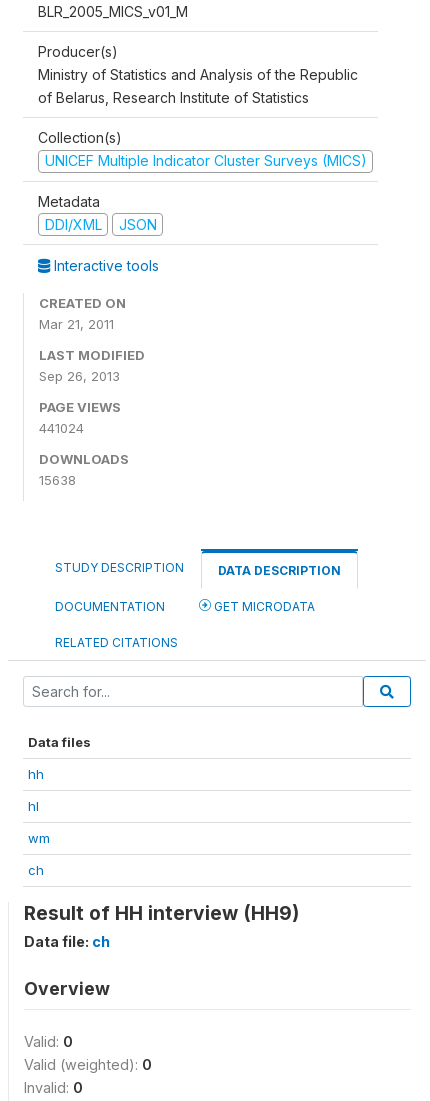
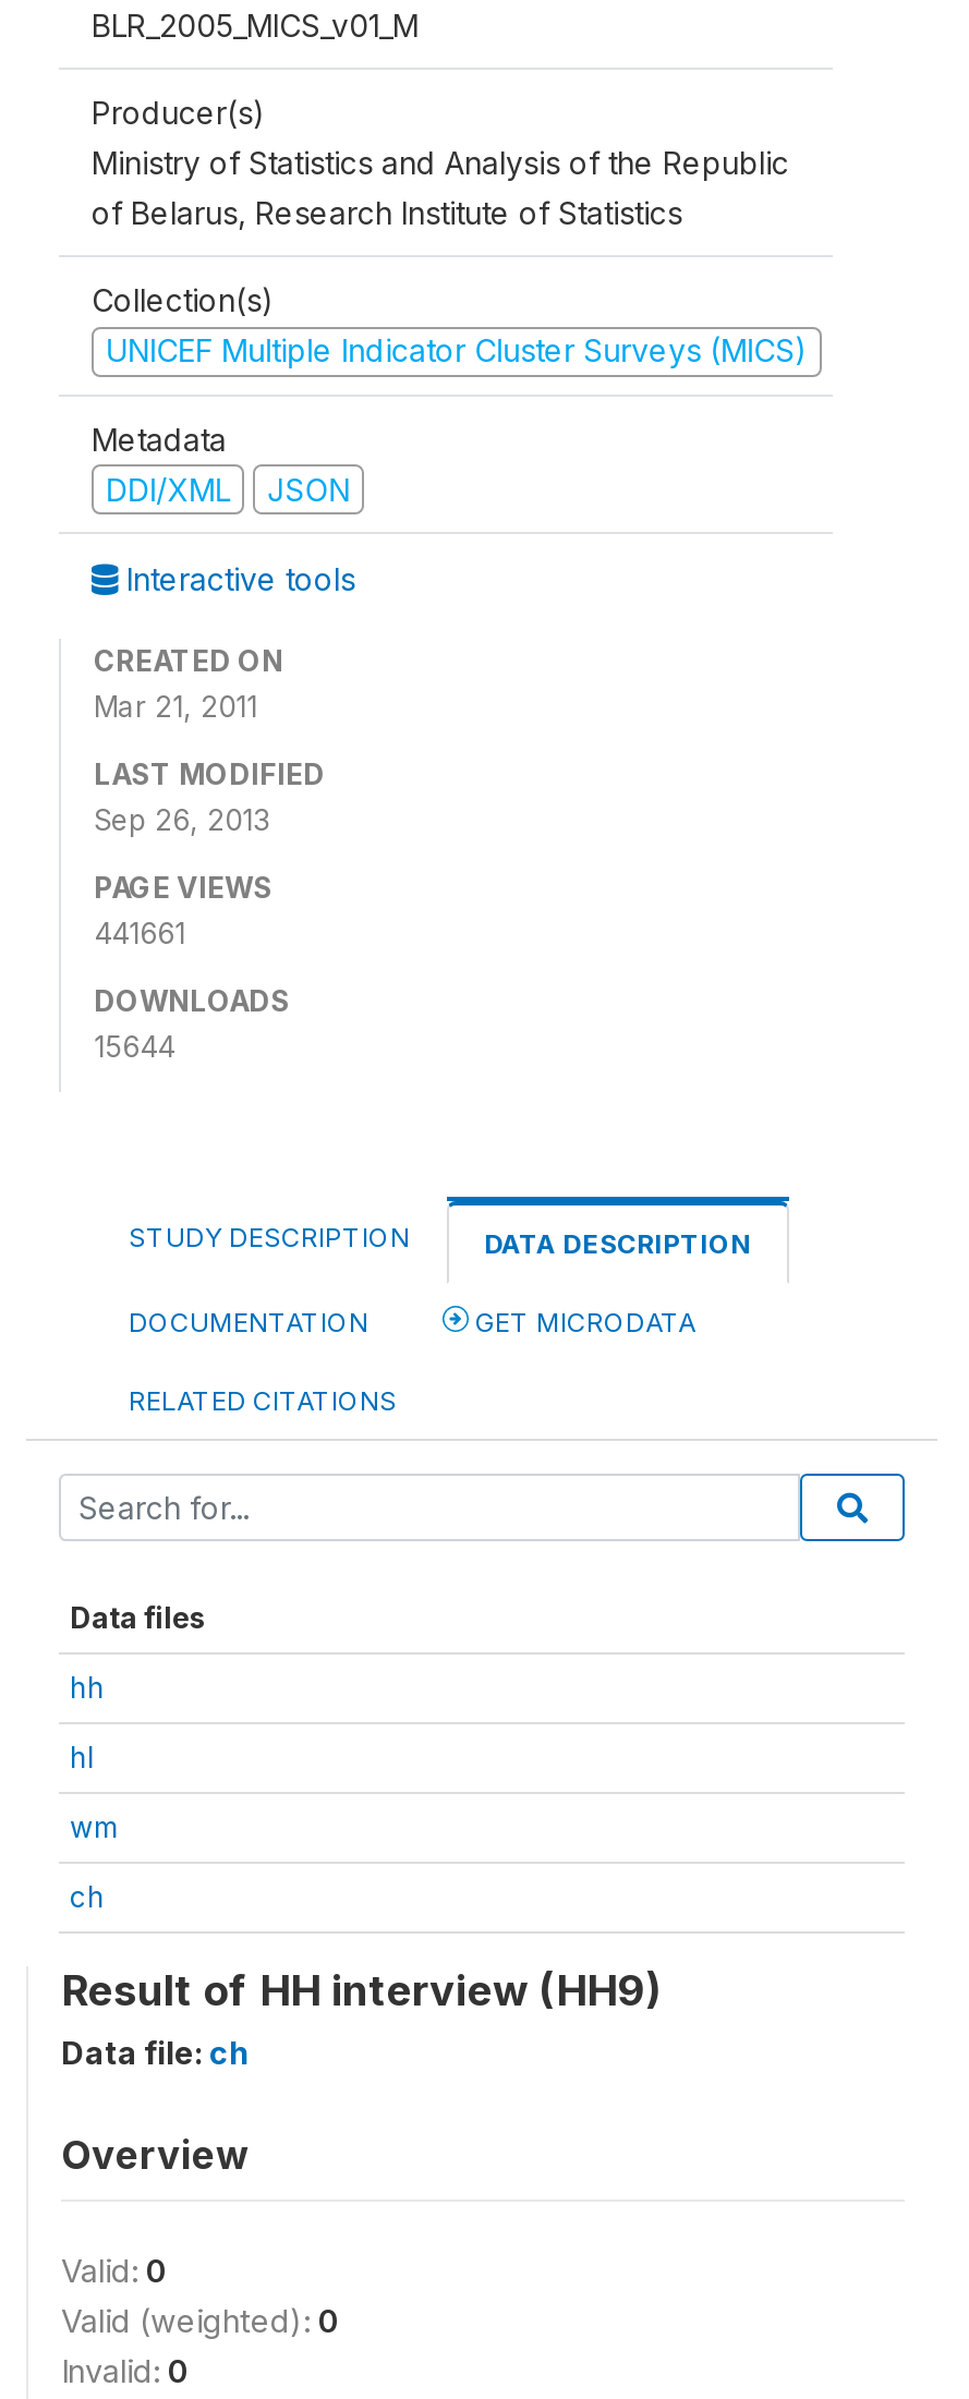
[39,420,84,436] 441024 -> [94,916,185,950] 441661
[39,472,76,488] 15638 -> [94,1029,174,1064] 15644

